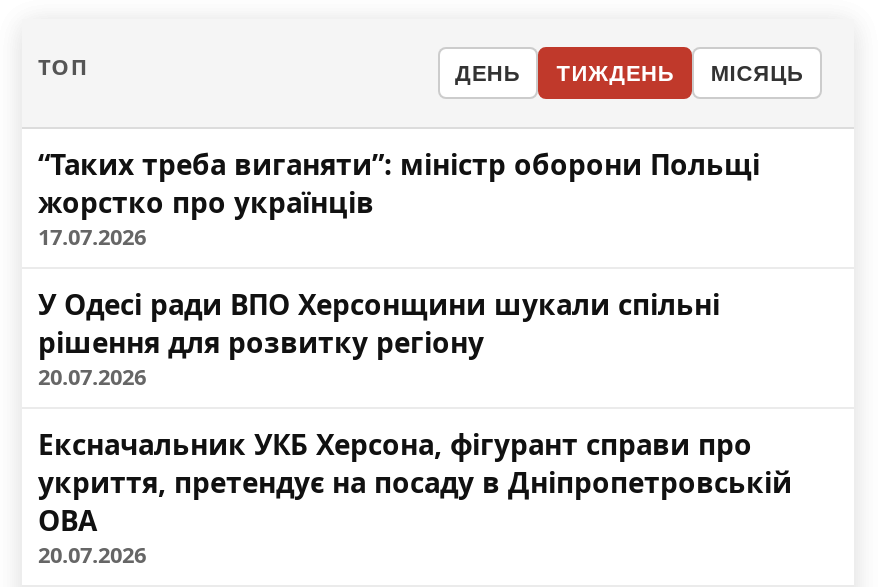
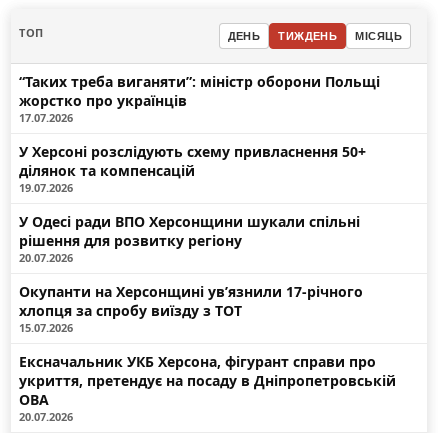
none -> [19,142,366,195] У Херсоні розслідують схему привласнення 50+ | ділянок та компенсацій | 19.07.2026
none -> [19,282,363,335] Окупанти на Херсонщині ув’язнили 17-річного | хлопця за спробу виїзду з ТОТ | 15.07.2026

